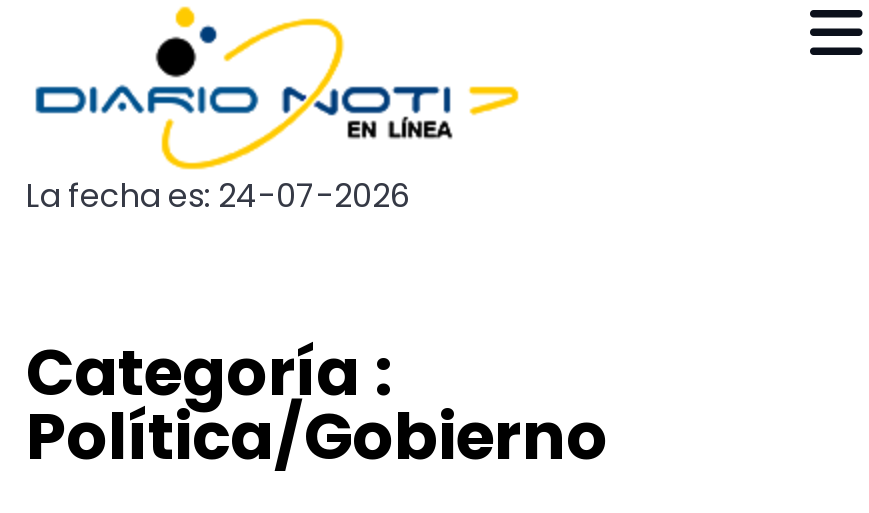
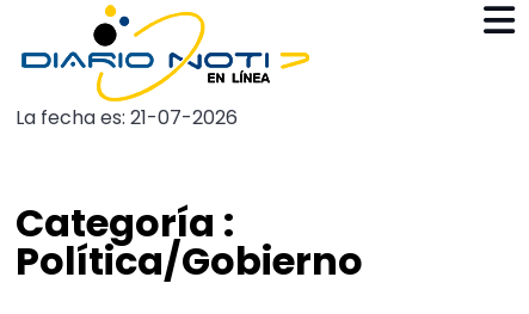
[26,173,410,219] La fecha es: 24-07-2026 -> [16,104,238,131] La fecha es: 21-07-2026

